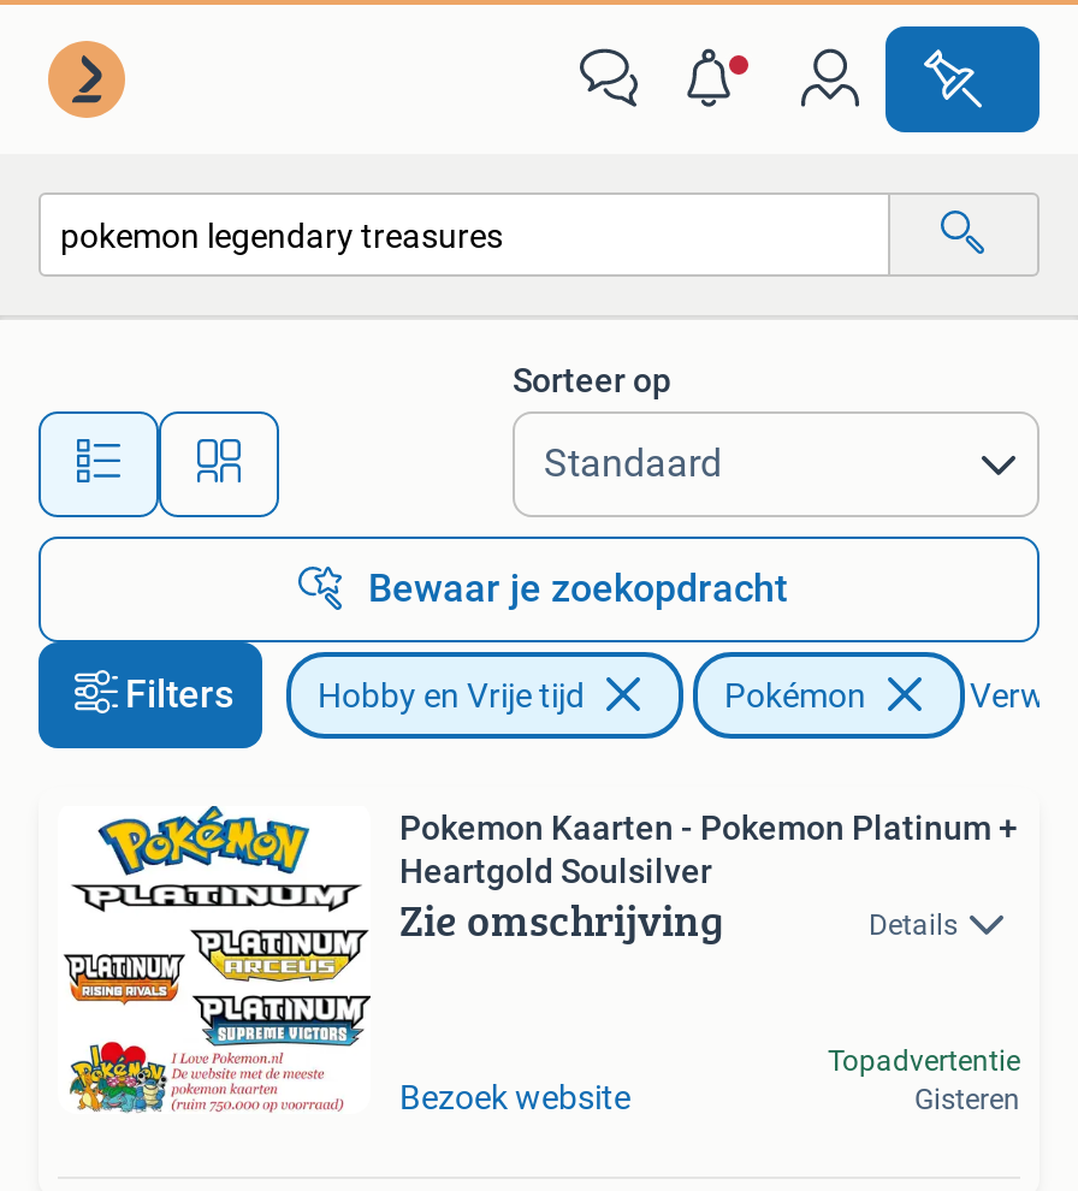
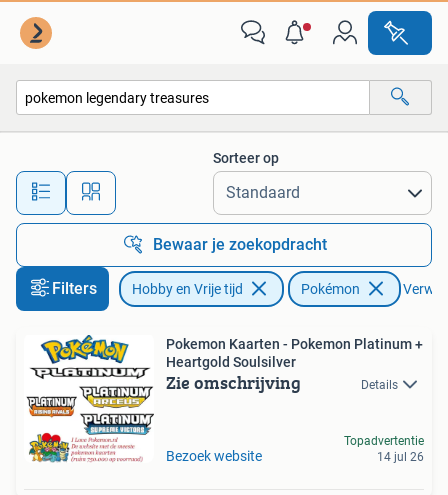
[914,1083,1020,1116] Gisteren -> [377,450,424,464] 14 jul 26

